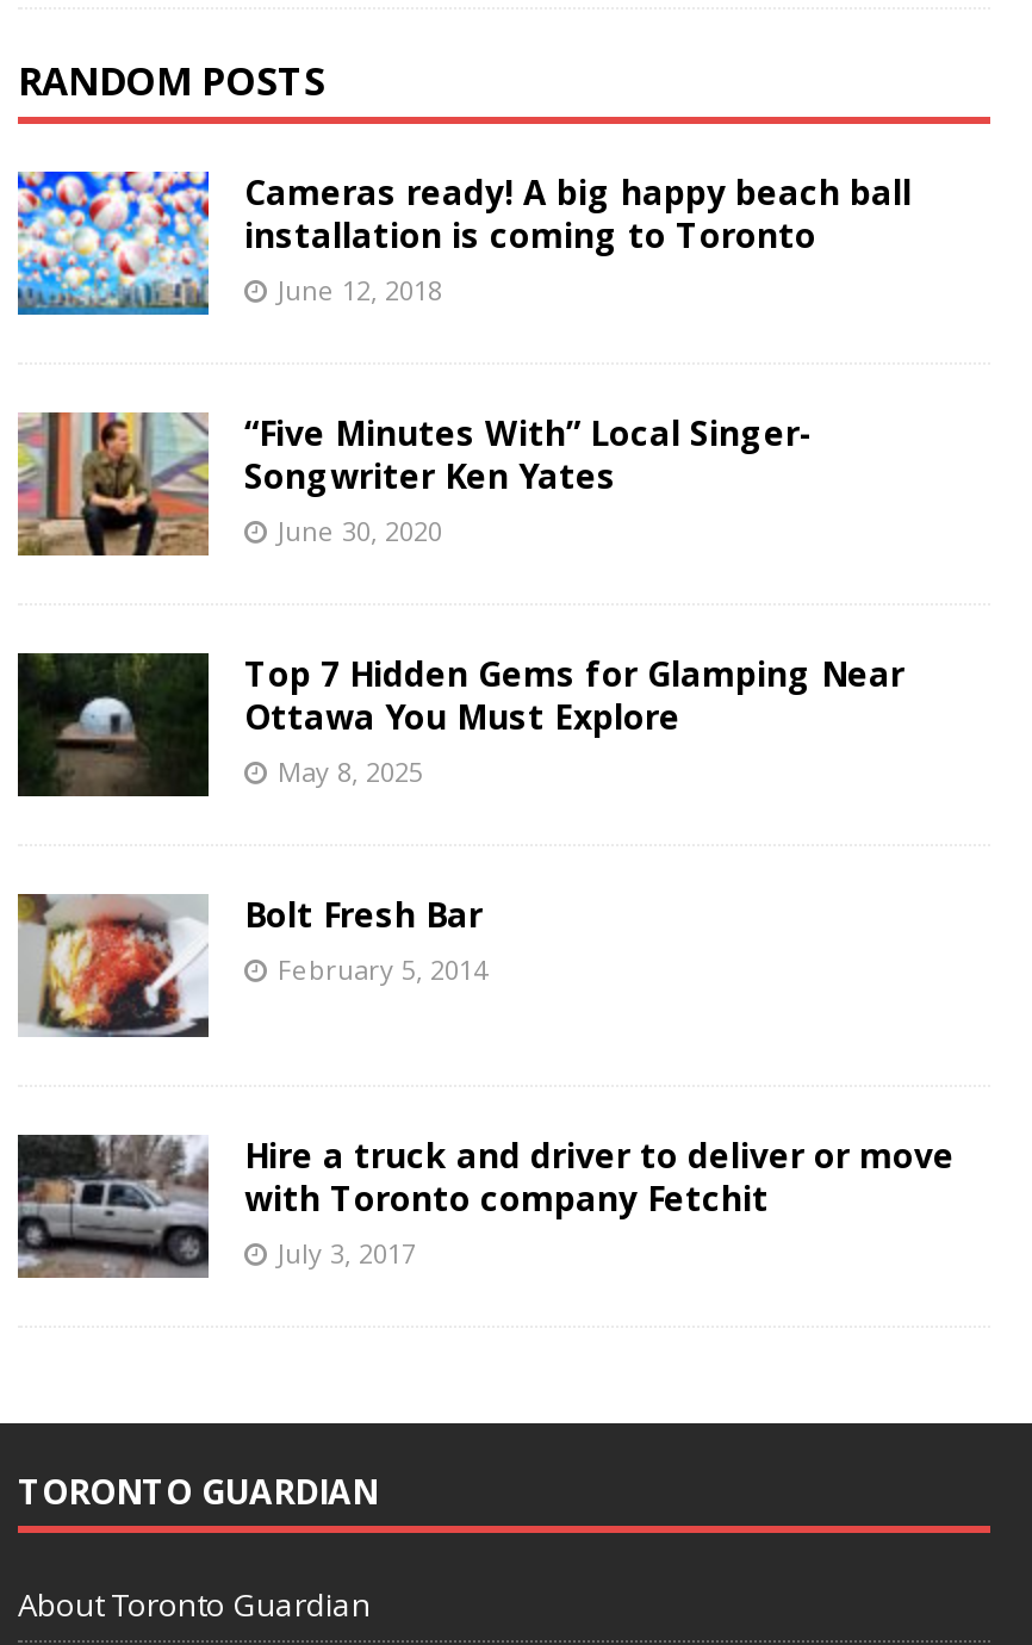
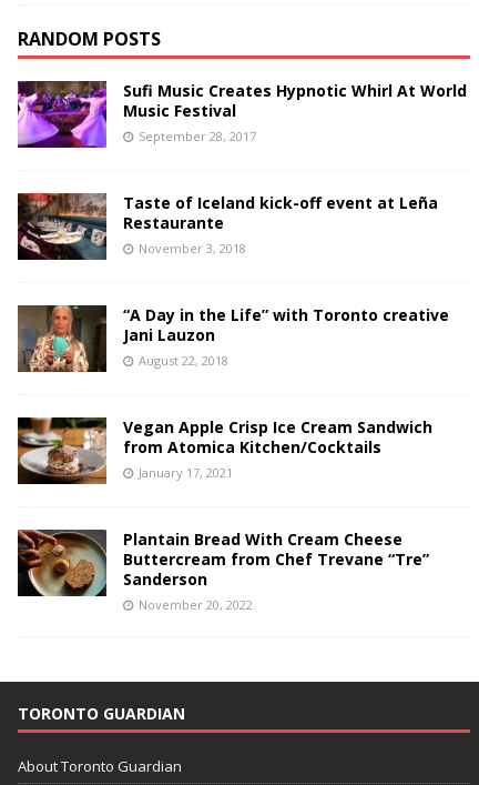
[15,169,912,317] [image] | Cameras ready! A big happy beach ball | installation is coming to Toronto | June 12, 2018 -> [17,79,467,149] [image] | Sufi Music Creates Hypnotic Whirl At World | Music Festival | September 28, 2017
[15,410,814,558] [image] | “Five Minutes With” Local Singer- | Songwriter Ken Yates | June 30, 2020 -> [17,192,438,261] [image] | Taste of Iceland kick-off event at Leña | Restaurante | November 3, 2018
[15,651,904,799] [image] | Top 7 Hidden Gems for Glamping Near | Ottawa You Must Explore | May 8, 2025 -> [17,304,449,373] [image] | “A Day in the Life” with Toronto creative | Jani Lauzon | August 22, 2018
[15,893,487,1039] [image] | Bolt Fresh Bar | February 5, 2014 -> [17,416,432,485] [image] | Vegan Apple Crisp Ice Cream Sandwich | from Atomica Kitchen/Cocktails | January 17, 2021
[15,1132,955,1280] [image] | Hire a truck and driver to deliver or move | with Toronto company Fetchit | July 3, 2017 -> [17,528,429,612] [image] | Plantain Bread With Cream Cheese | Buttercream from Chef Trevane “Tre” | Sanderson | November 20, 2022

